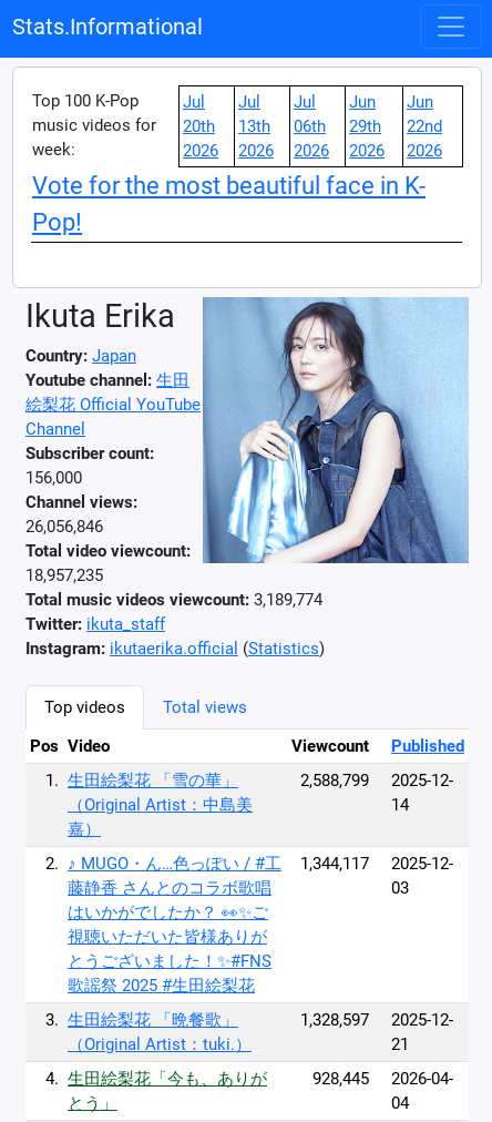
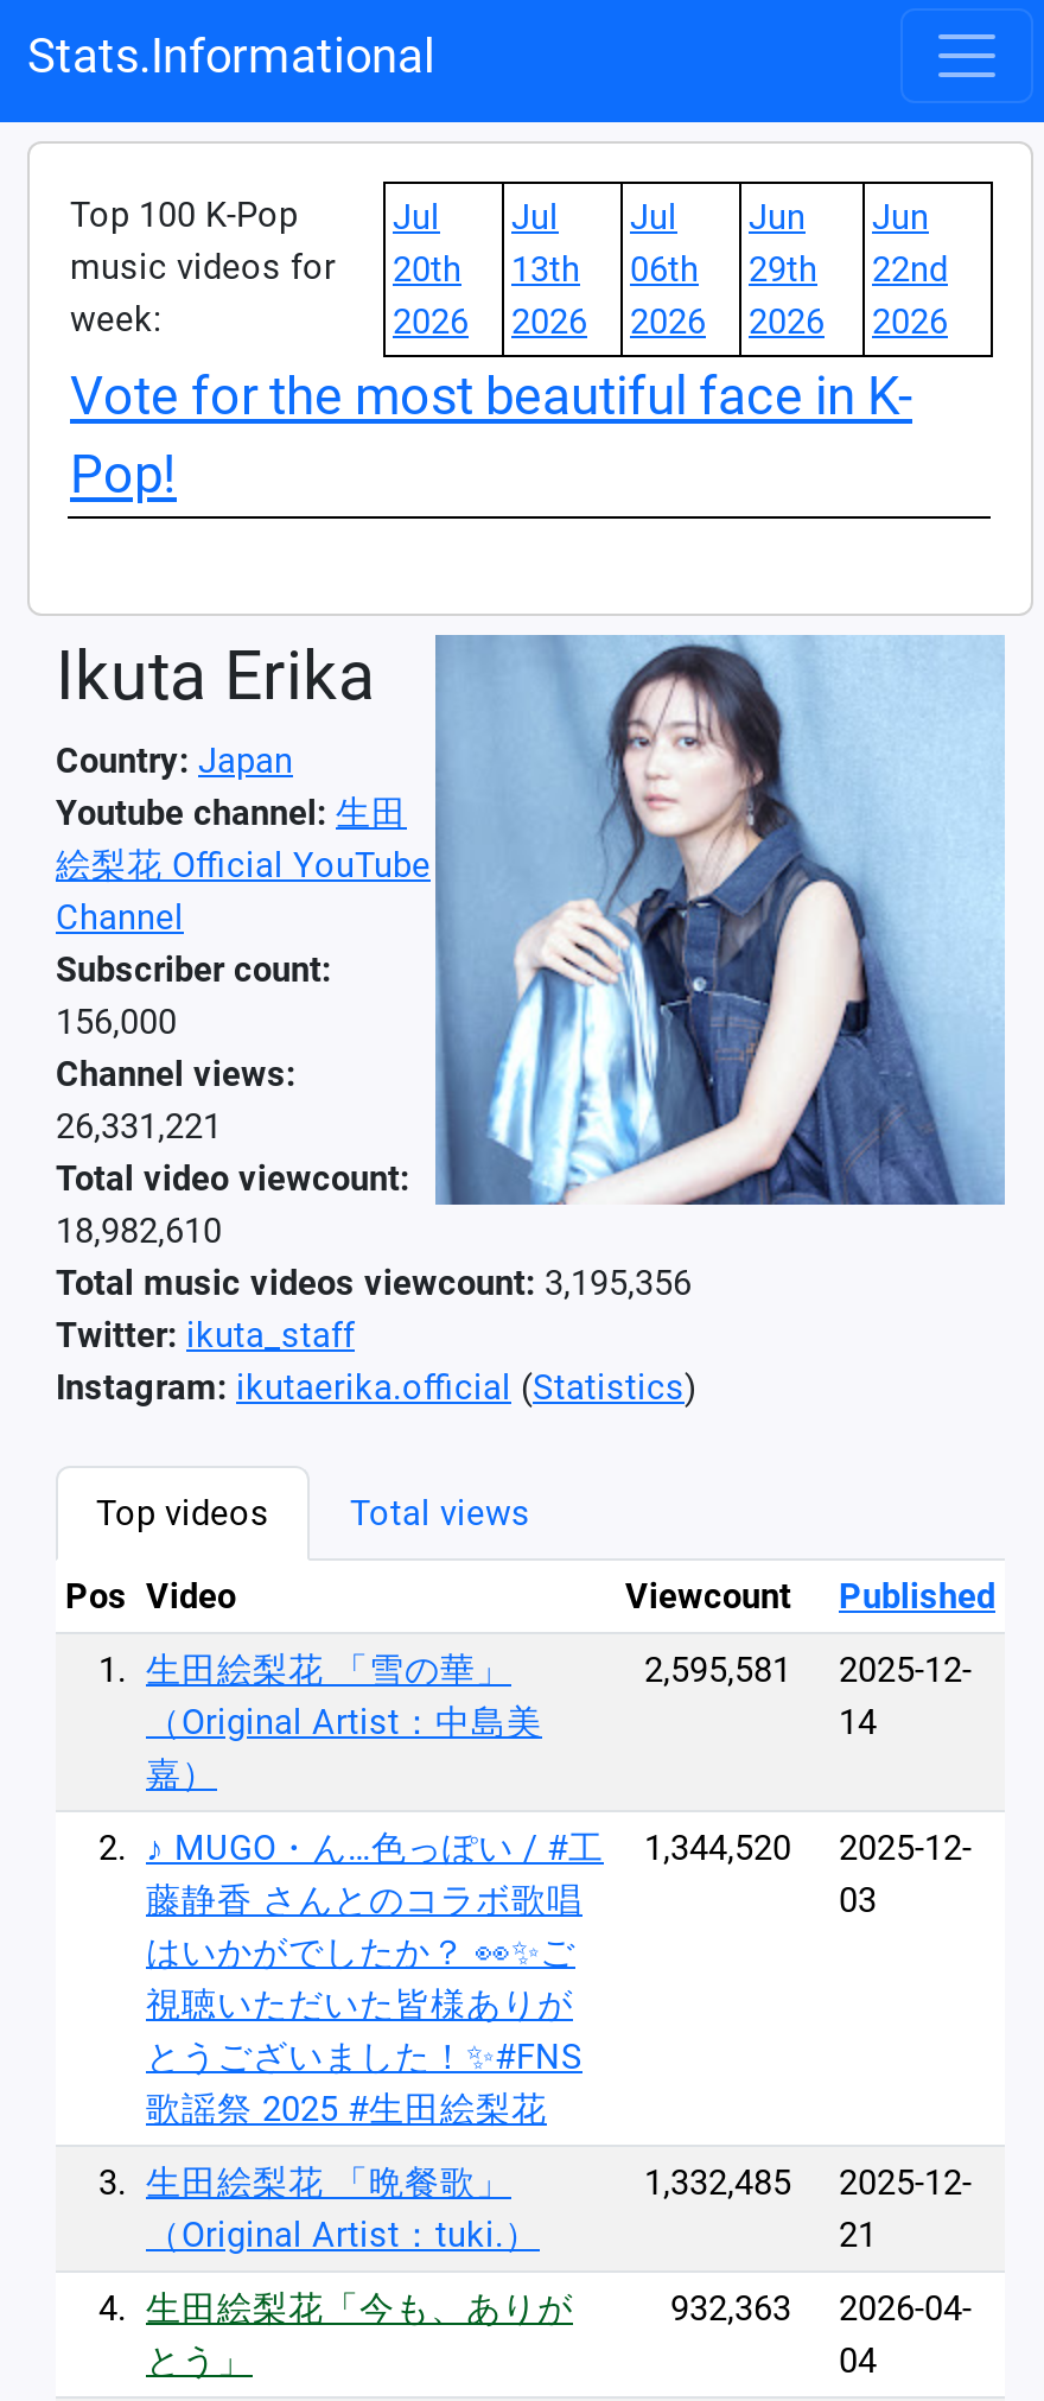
[25,517,103,537] 26,056,846 -> [56,1105,222,1148] 26,331,221
[25,565,103,585] 18,957,235 -> [56,1209,222,1252] 18,982,610
[25,590,322,610] Total music videos viewcount: 3,189,774 -> [56,1262,692,1304] Total music videos viewcount: 3,195,356
[300,771,453,790] 2,588,799 2025-12- -> [644,1649,972,1691] 2,595,581 2025-12-
[300,854,369,874] 1,344,117 -> [644,1827,791,1869] 1,344,520
[300,1010,453,1030] 1,328,597 2025-12- -> [644,2161,972,2204] 1,332,485 2025-12-
[312,1069,453,1089] 928,445 2026-04- -> [670,2287,972,2330] 932,363 2026-04-

